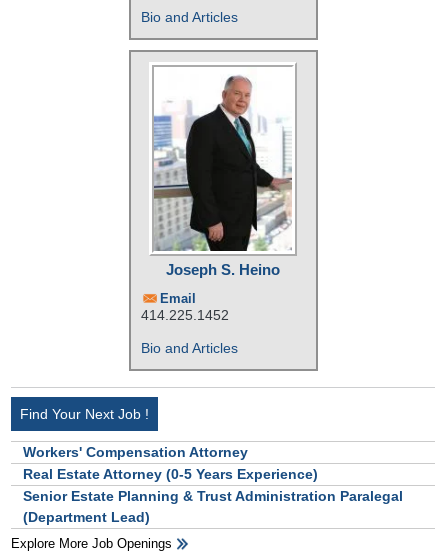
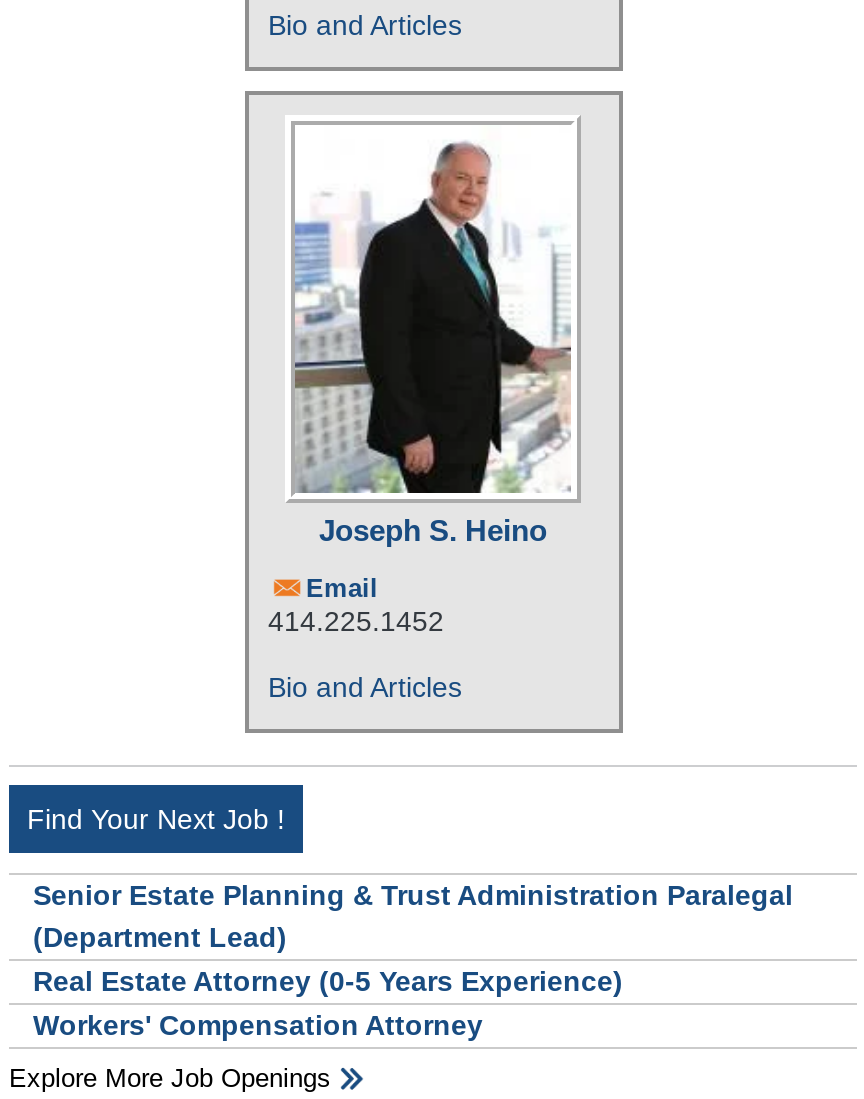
moved [23,444,318,482] -> [33,965,623,1041]: Workers' Compensation Attorney | Real Estate Attorney (0-5 Years Experience)
moved [23,488,403,525] -> [33,879,793,953]: Senior Estate Planning & Trust Administration Paralegal | (Department Lead)

